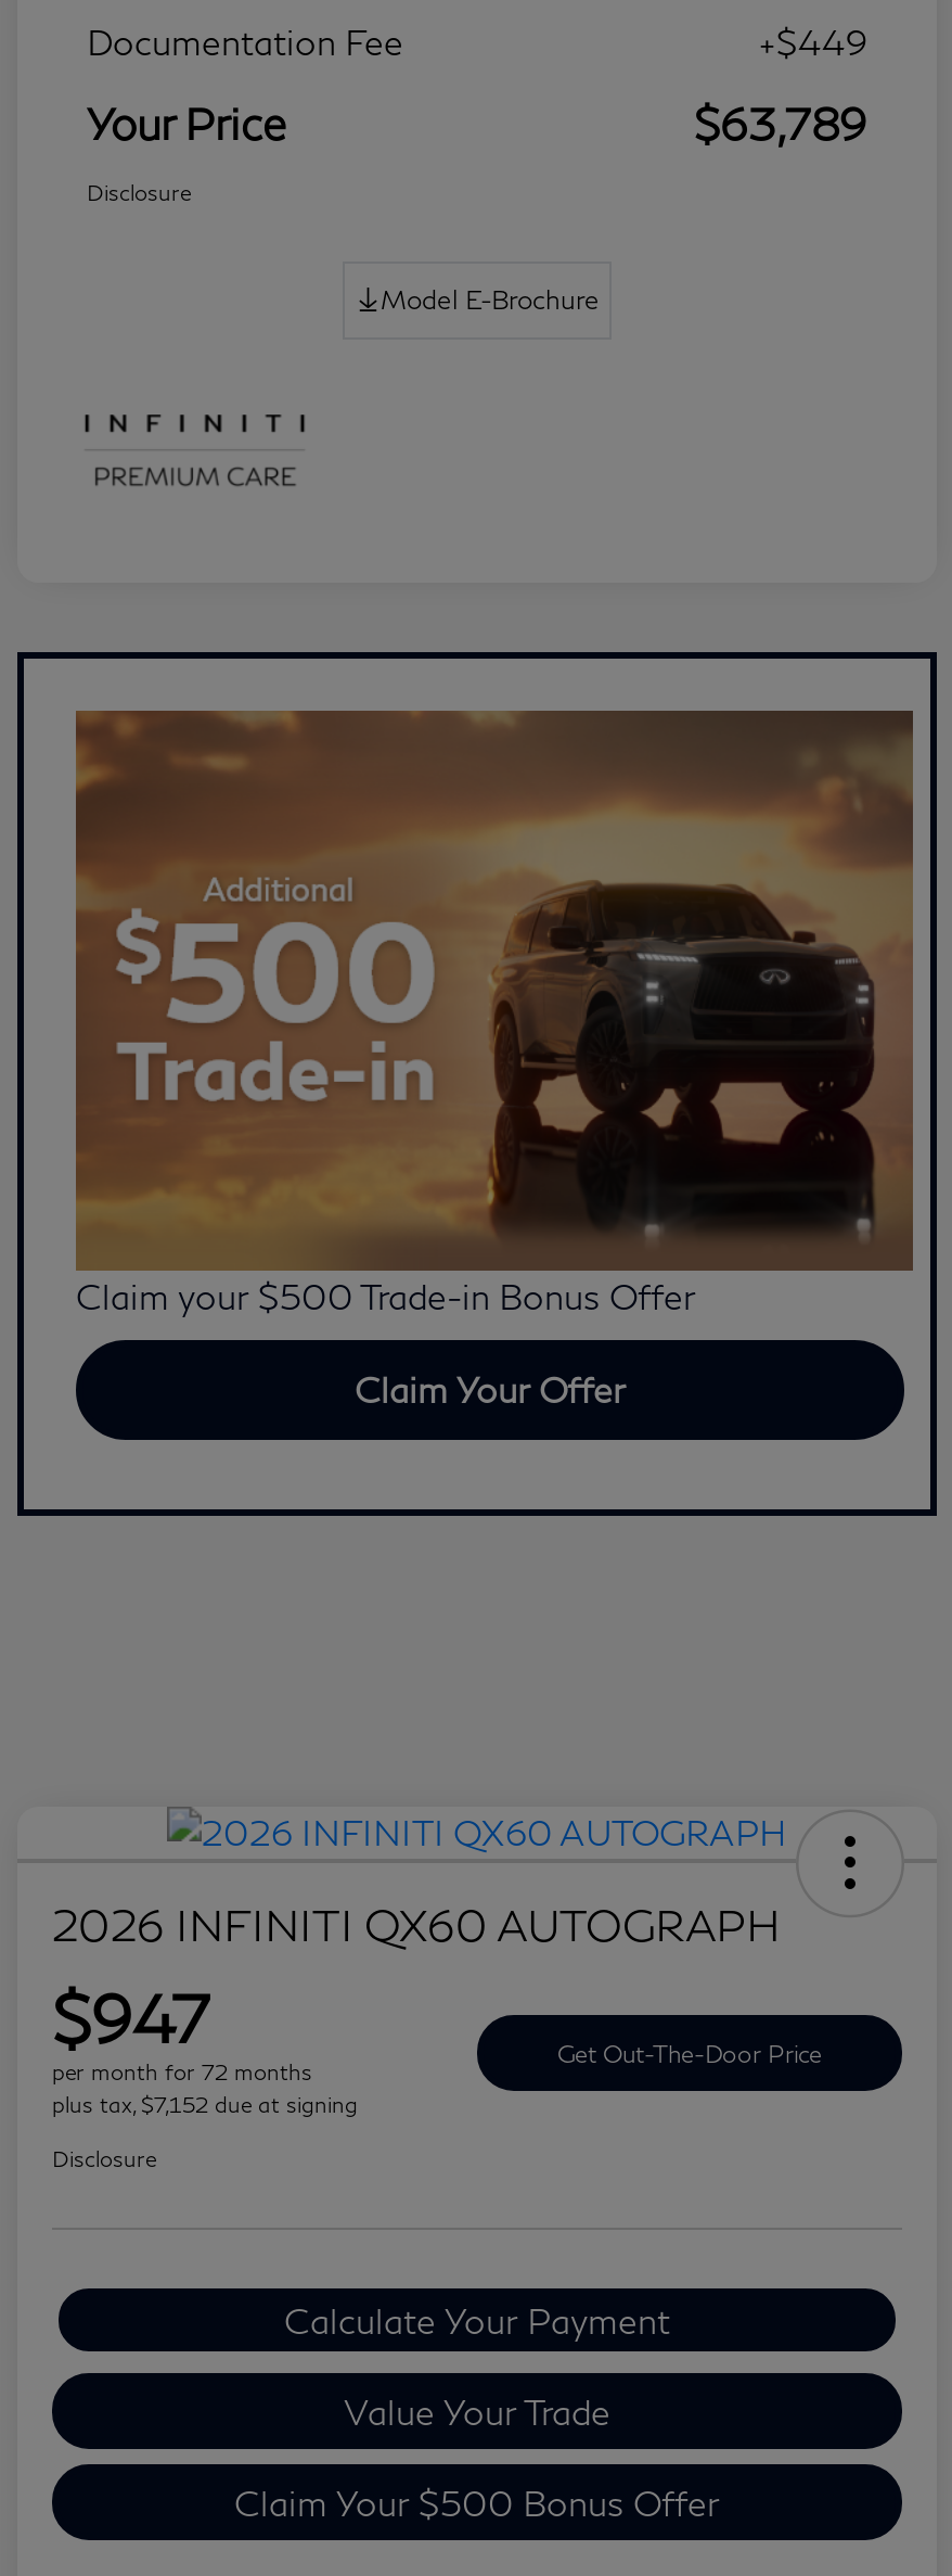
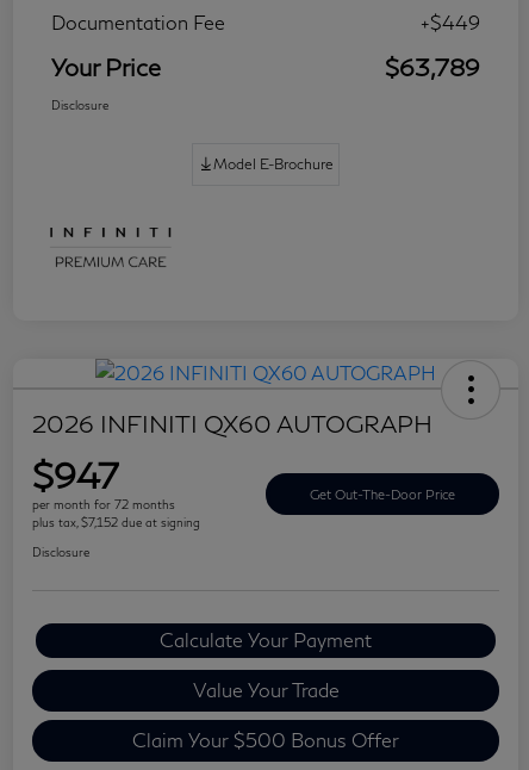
[15,649,939,1519] [image] | Claim your $500 Trade-in Bonus Offer | Claim Your Offer -> none

